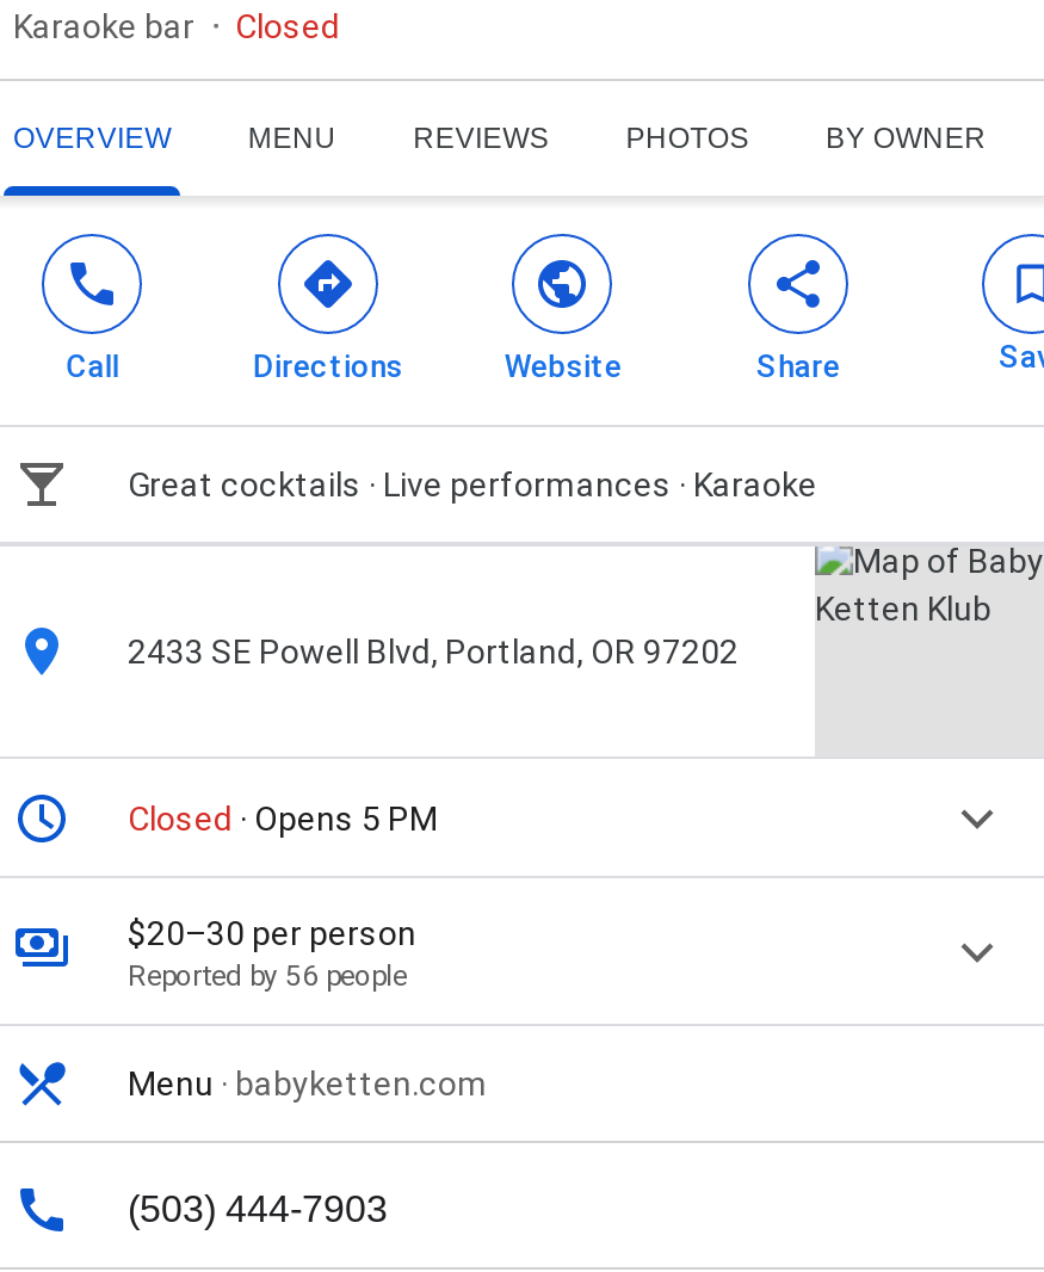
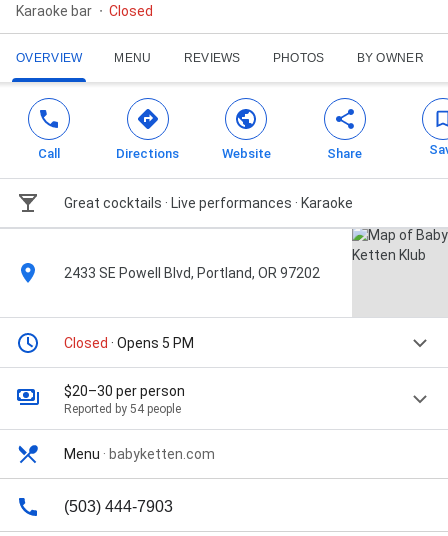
[128,960,407,993] Reported by 56 people -> [64,402,181,416] Reported by 54 people

